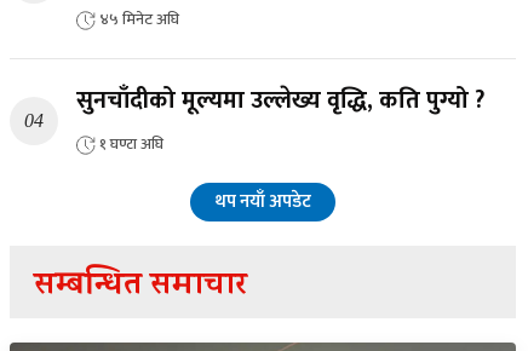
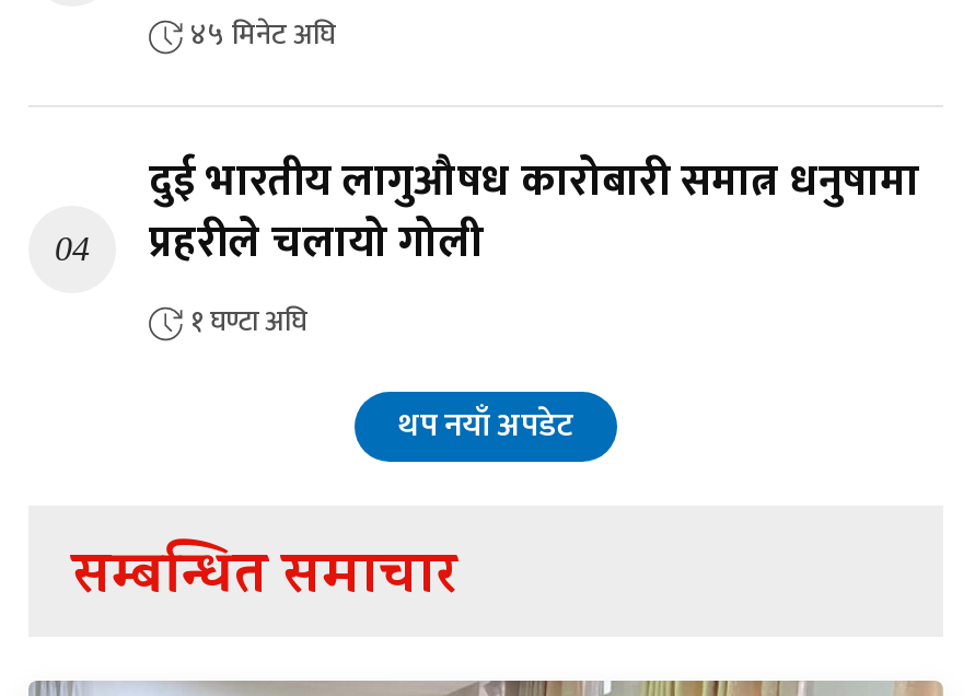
[76,80,484,121] सुनचाँदीको मूल्यमा उल्लेख्य वृद्धि, कति पुग्यो ? -> [149,144,919,279] दुई भारतीय लागुऔषध कारोबारी समात्न धनुषामा | प्रहरीले चलायो गोली

